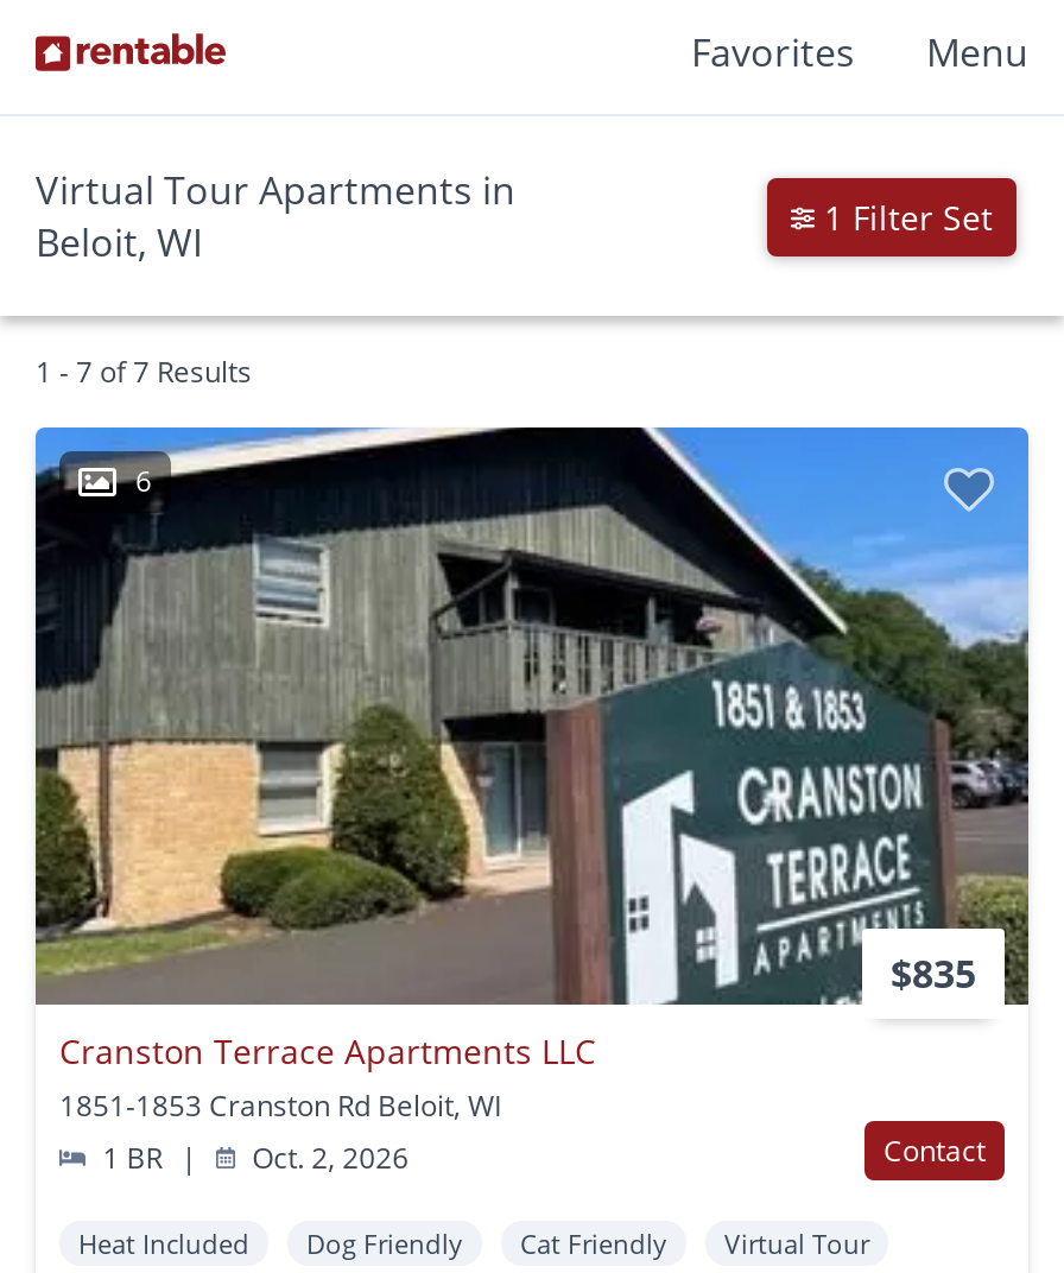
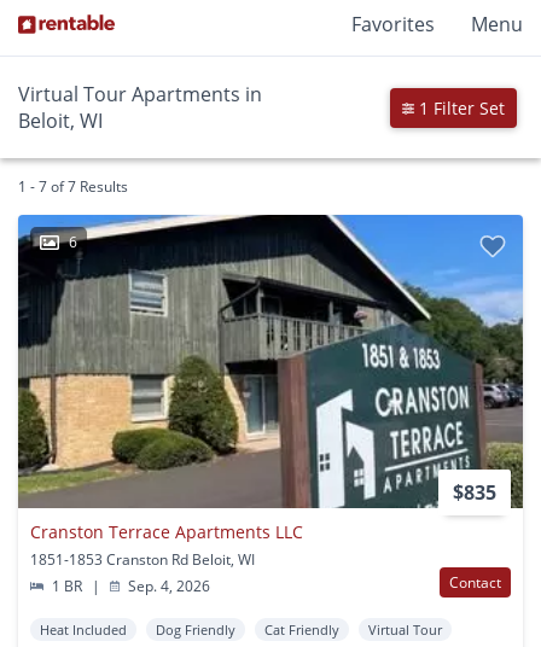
[245,1137,409,1178] Oct. 2, 2026 -> [125,576,210,596] Sep. 4, 2026

